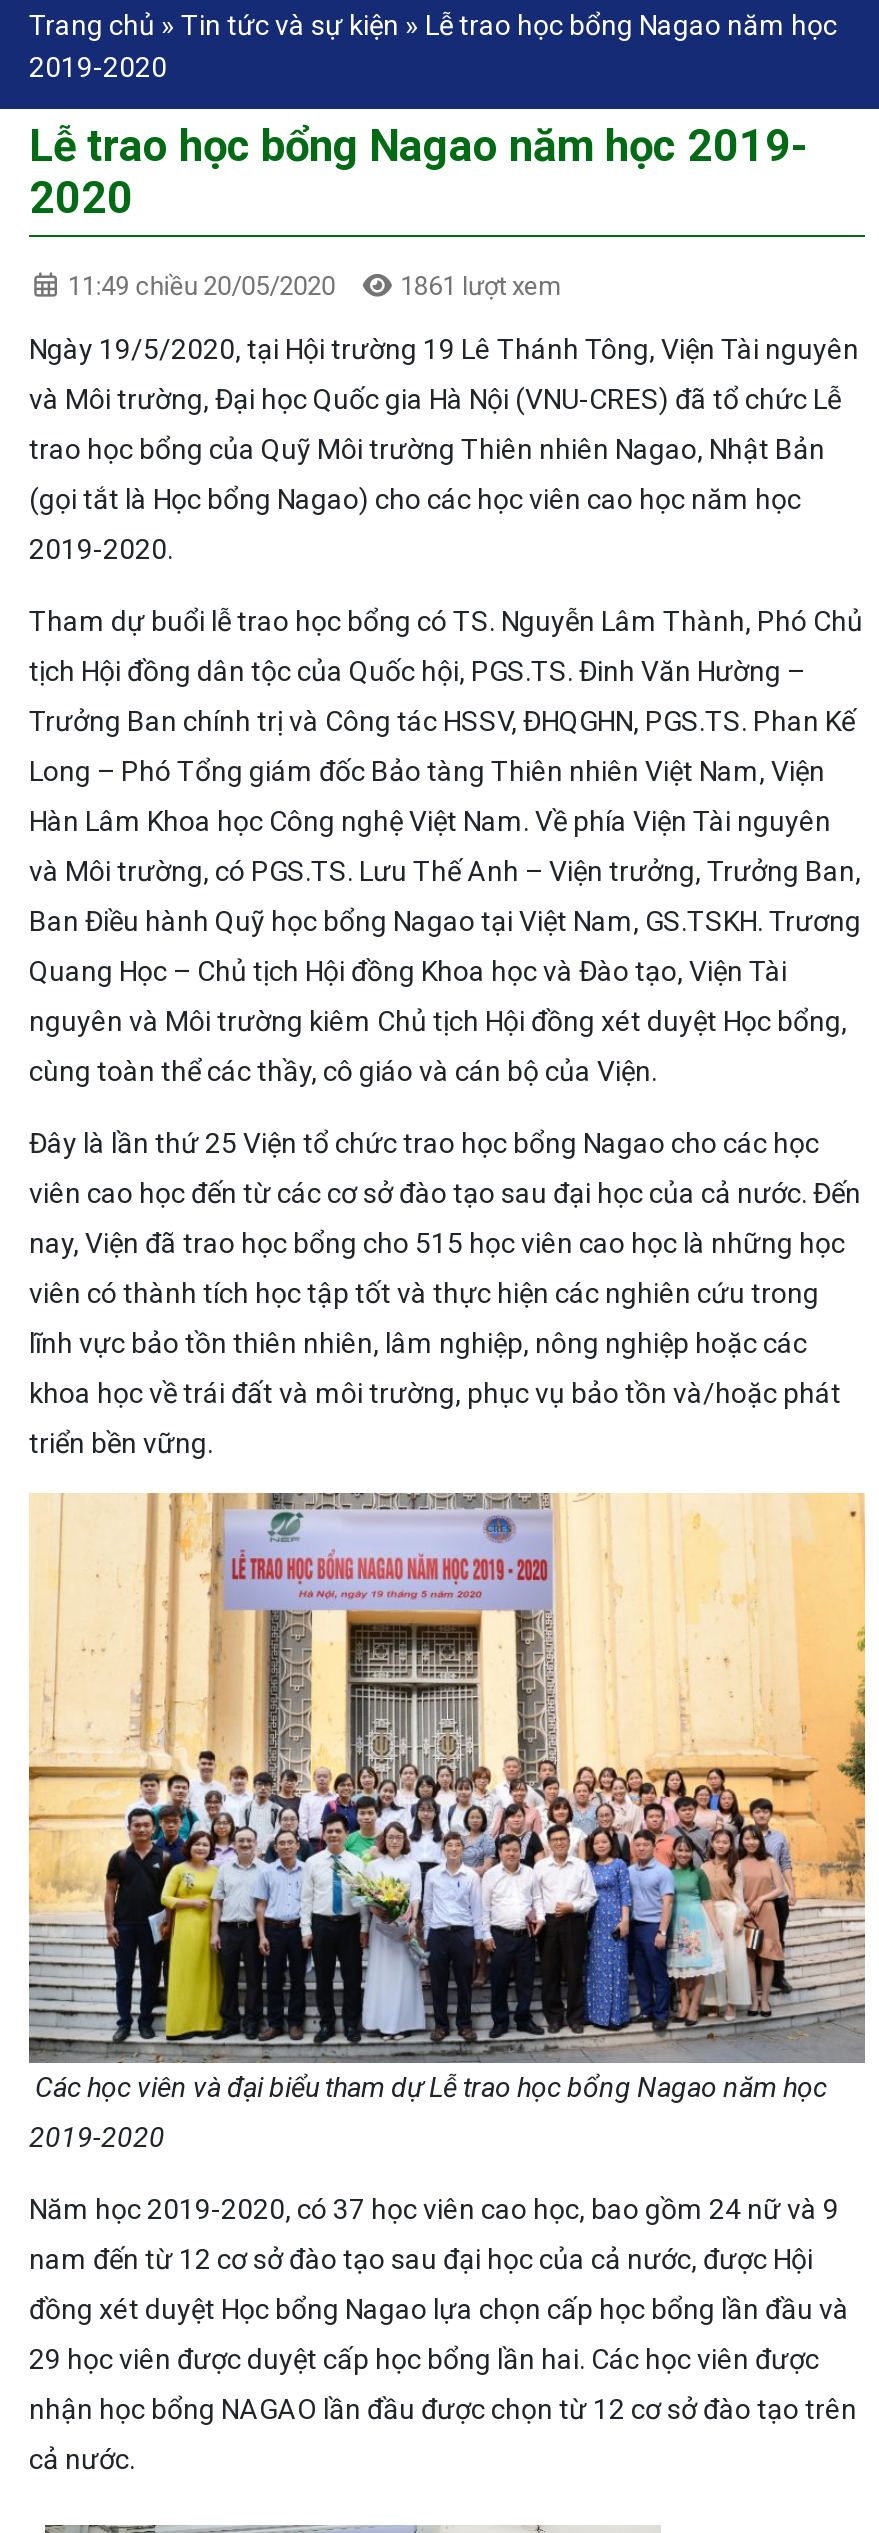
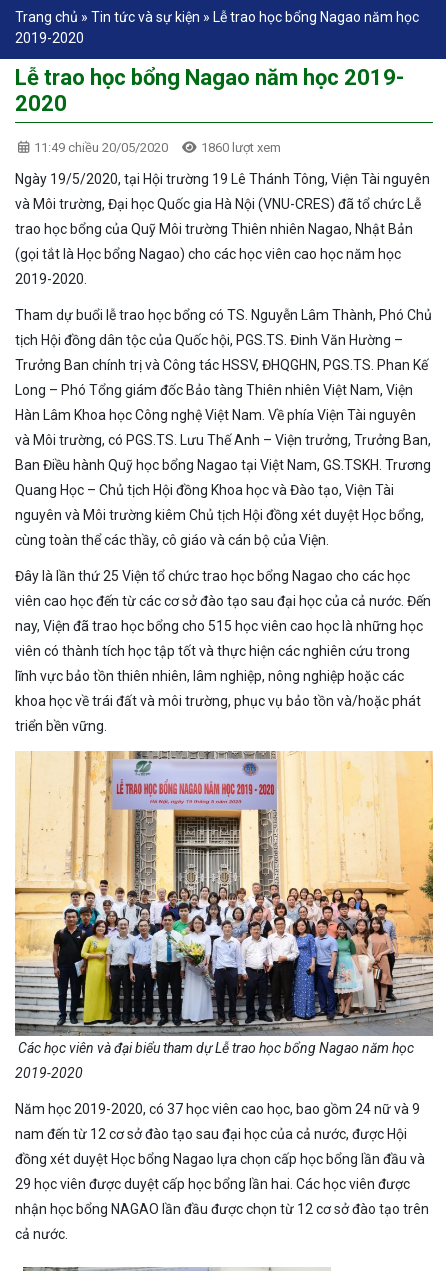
[61,271,560,301] 11:49 chiều 20/05/2020 1861 lượt xem -> [31,140,280,155] 11:49 chiều 20/05/2020 1860 lượt xem

